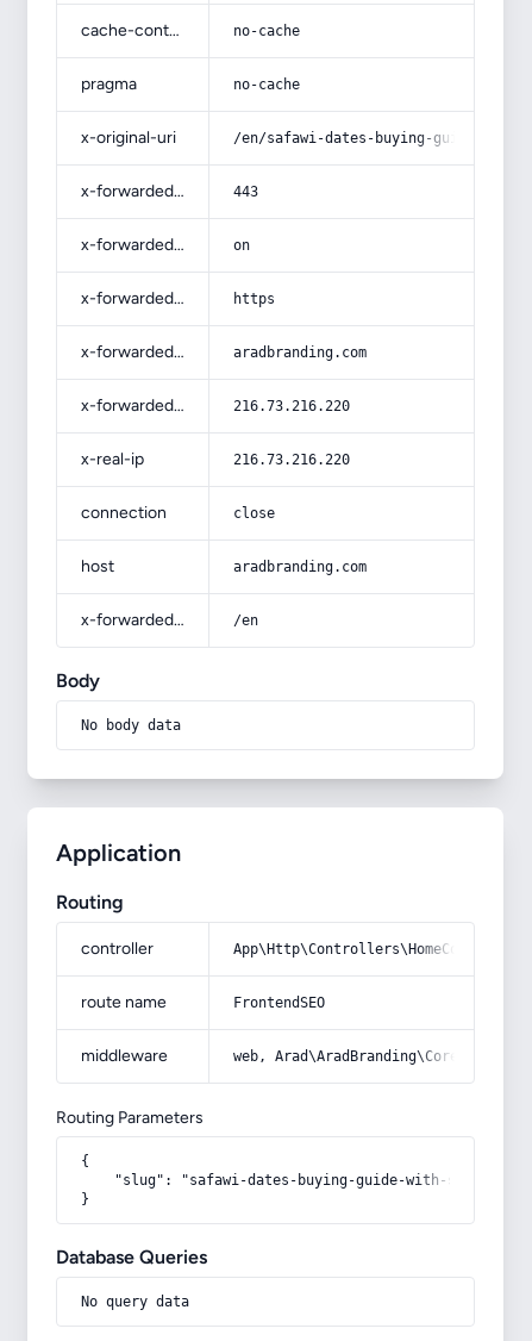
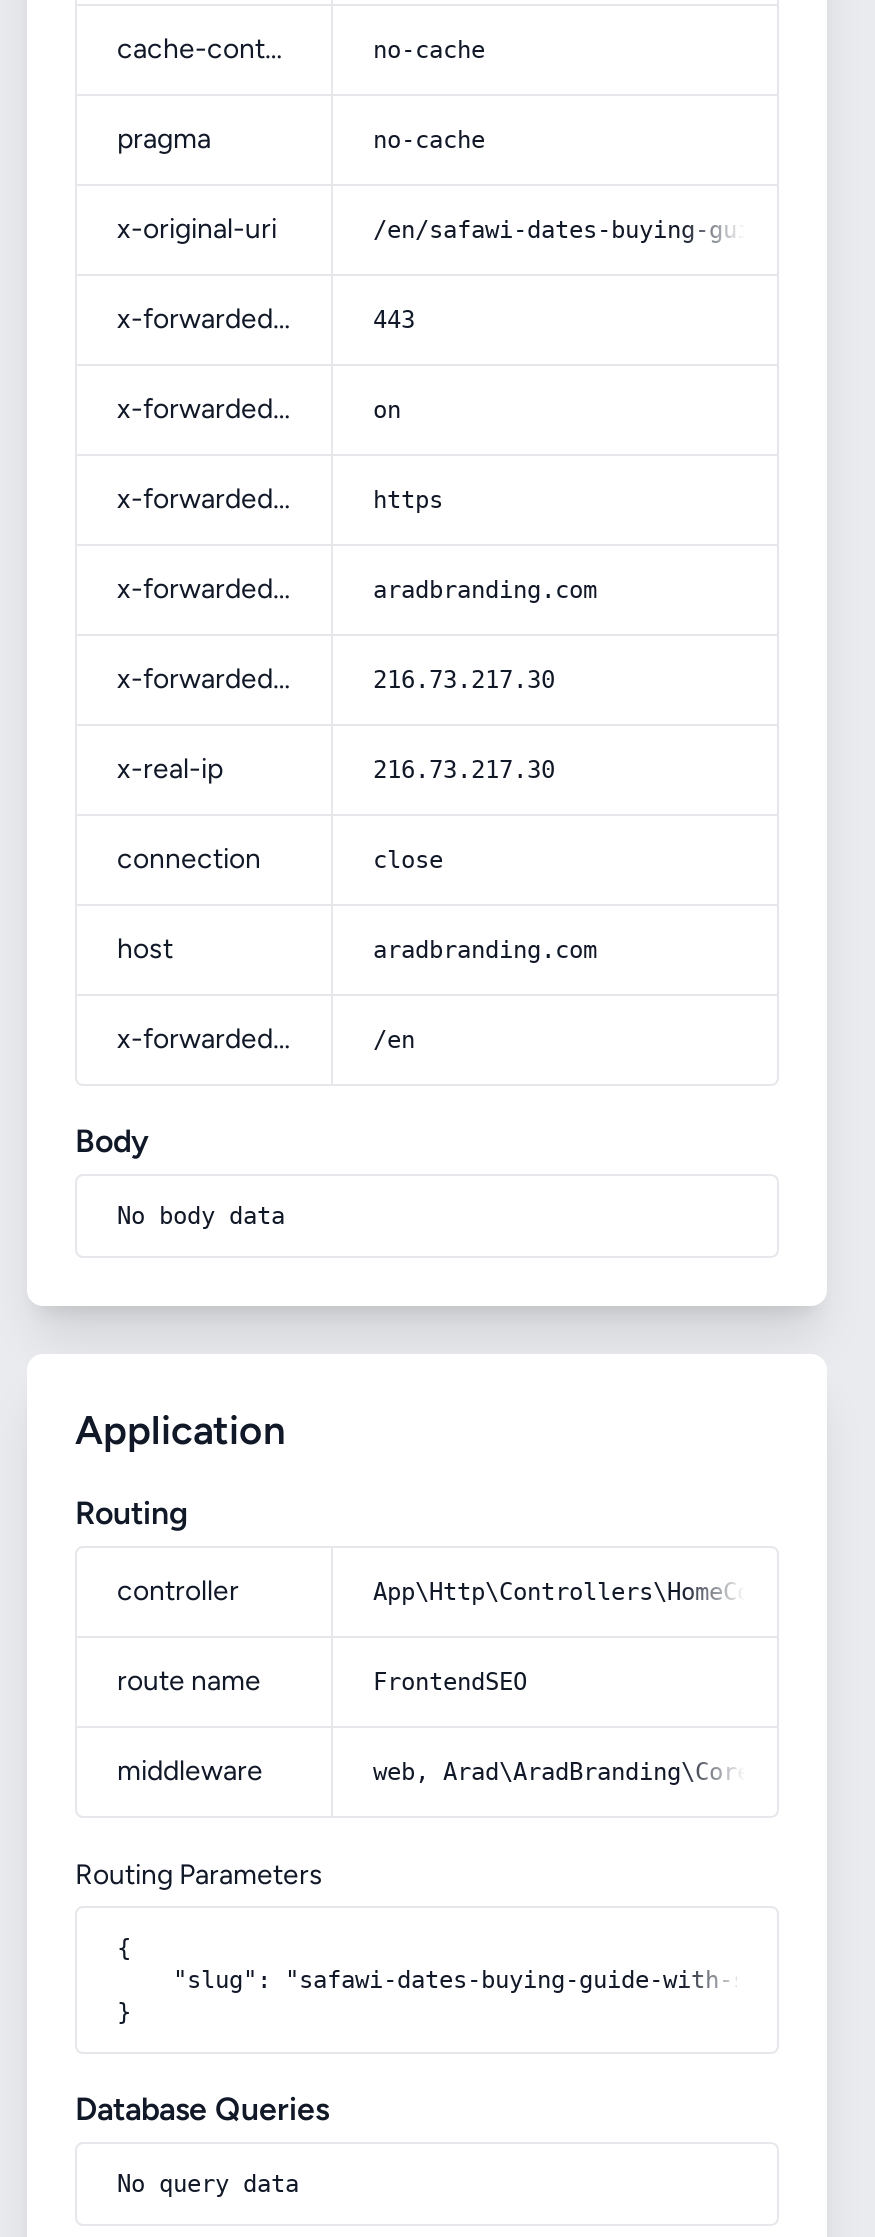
[233,398,350,414] 216.73.216.220 -> [373,666,555,694] 216.73.217.30
[233,451,350,468] 216.73.216.220 -> [373,756,555,784] 216.73.217.30

